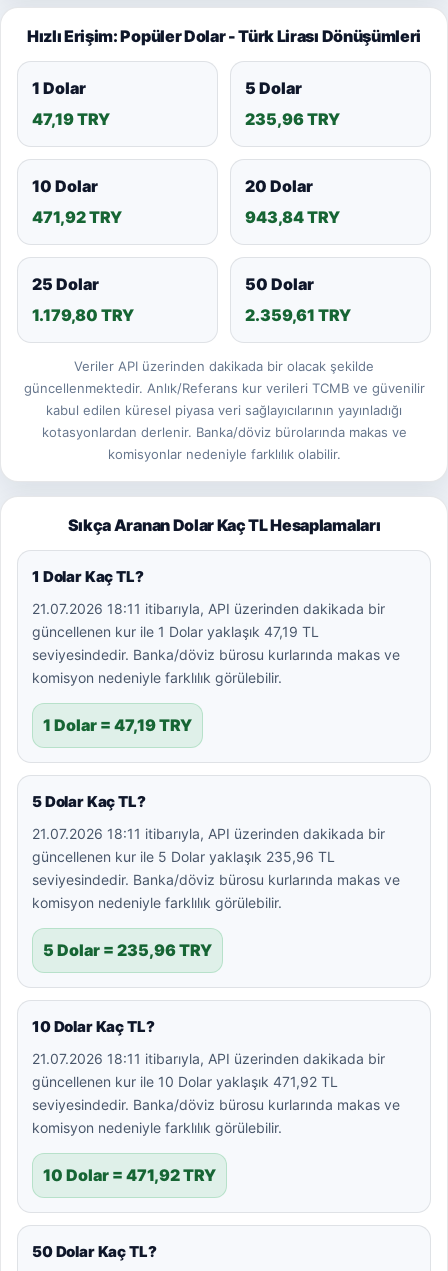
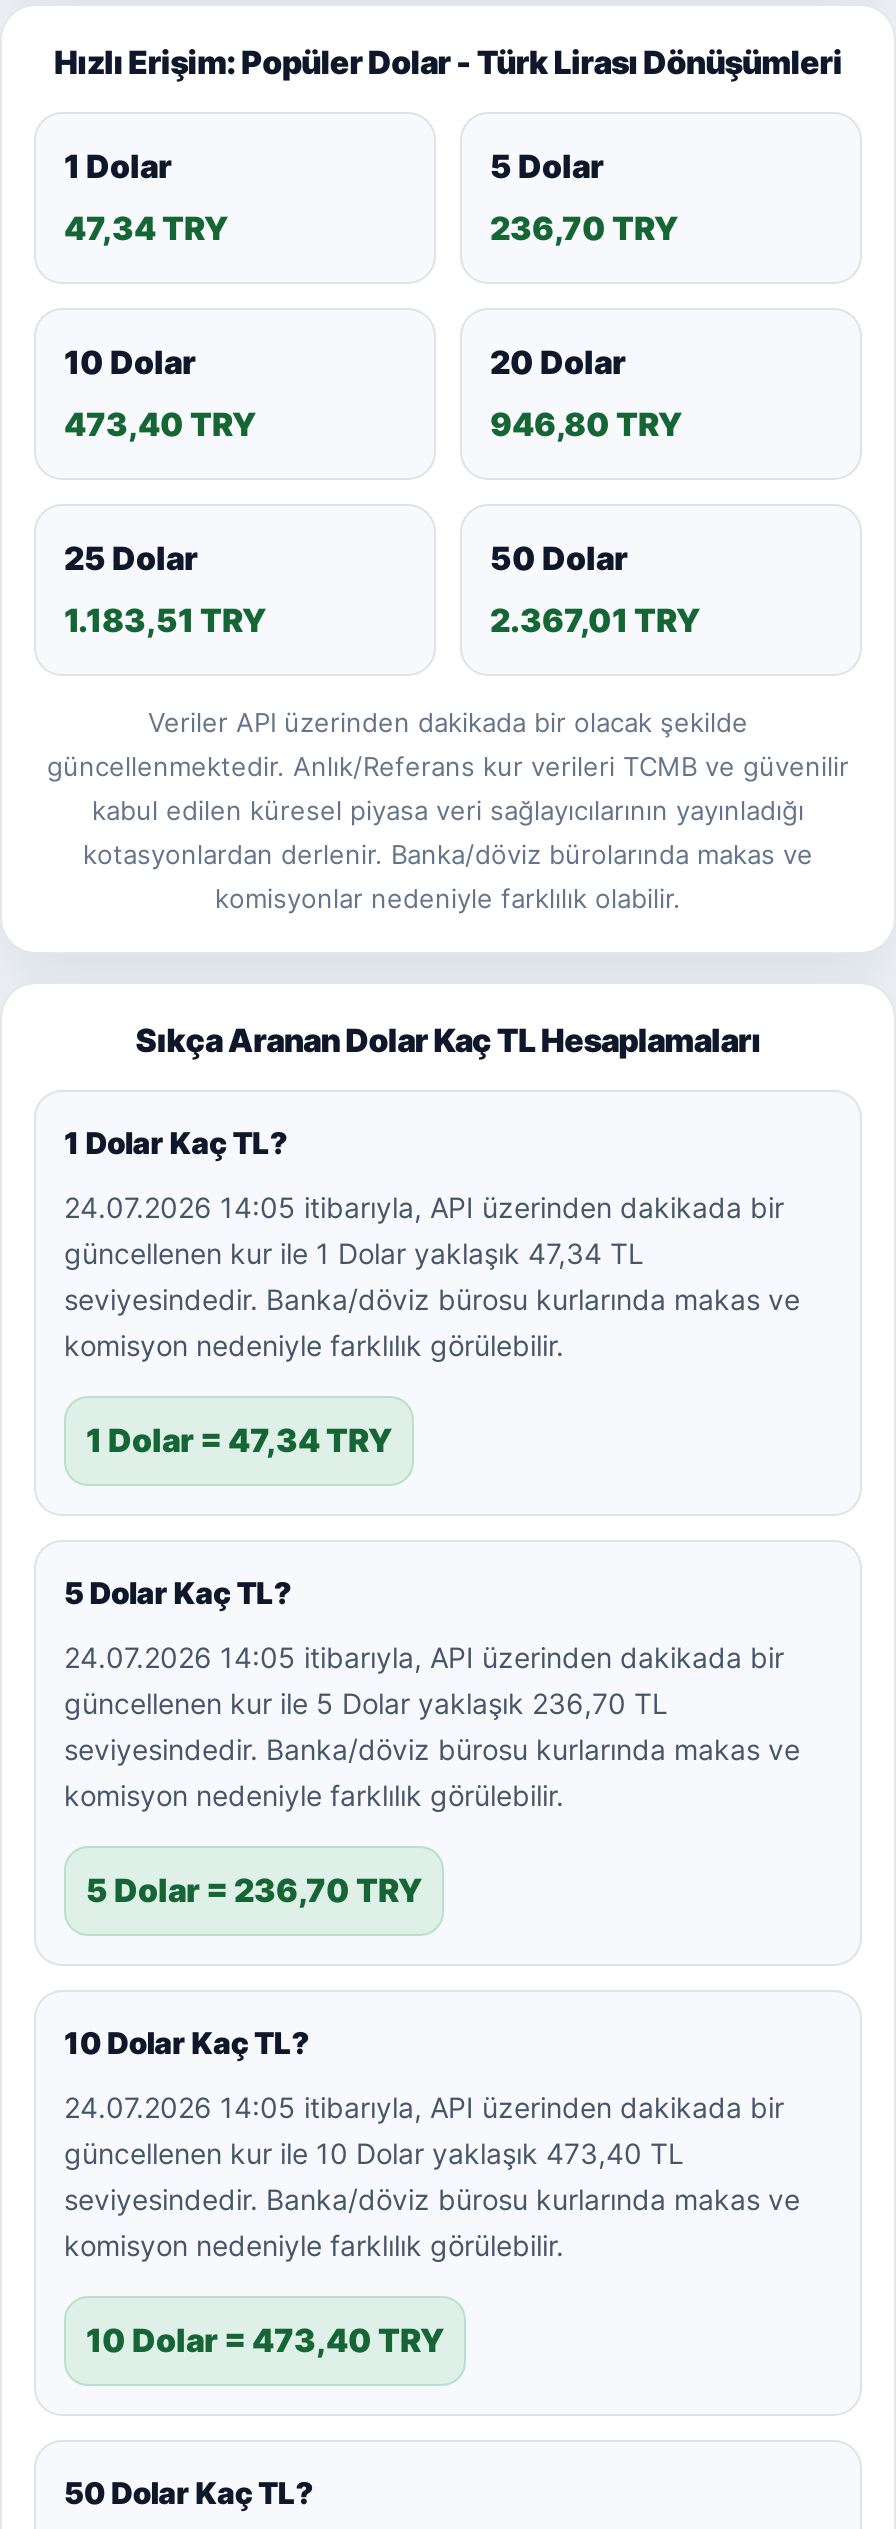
[32,109,110,129] 47,19 TRY -> [64,208,228,248] 47,34 TRY
[245,109,340,129] 235,96 TRY -> [490,208,678,248] 236,70 TRY
[32,207,122,227] 471,92 TRY -> [64,404,256,444] 473,40 TRY
[245,207,340,227] 943,84 TRY -> [490,404,682,444] 946,80 TRY
[32,305,134,325] 1.179,80 TRY -> [64,600,266,640] 1.183,51 TRY
[245,305,351,325] 2.359,61 TRY -> [490,600,700,640] 2.367,01 TRY
[32,600,385,617] 21.07.2026 18:11 itibarıyla, API üzerinden dakikada bir -> [64,1190,784,1224] 24.07.2026 14:05 itibarıyla, API üzerinden dakikada bir
[32,623,319,640] güncellenen kur ile 1 Dolar yaklaşık 47,19 TL -> [64,1236,644,1270] güncellenen kur ile 1 Dolar yaklaşık 47,34 TL
[43,715,192,735] 1 Dolar = 47,19 TRY -> [86,1420,392,1460] 1 Dolar = 47,34 TRY
[32,825,385,842] 21.07.2026 18:11 itibarıyla, API üzerinden dakikada bir -> [64,1640,784,1674] 24.07.2026 14:05 itibarıyla, API üzerinden dakikada bir
[32,848,335,865] güncellenen kur ile 5 Dolar yaklaşık 235,96 TL -> [64,1686,668,1720] güncellenen kur ile 5 Dolar yaklaşık 236,70 TL
[43,940,212,960] 5 Dolar = 235,96 TRY -> [86,1870,422,1910] 5 Dolar = 236,70 TRY
[32,1050,385,1067] 21.07.2026 18:11 itibarıyla, API üzerinden dakikada bir -> [64,2090,784,2124] 24.07.2026 14:05 itibarıyla, API üzerinden dakikada bir
[32,1073,338,1090] güncellenen kur ile 10 Dolar yaklaşık 471,92 TL -> [64,2136,684,2170] güncellenen kur ile 10 Dolar yaklaşık 473,40 TL
[43,1165,216,1185] 10 Dolar = 471,92 TRY -> [86,2320,444,2360] 10 Dolar = 473,40 TRY

